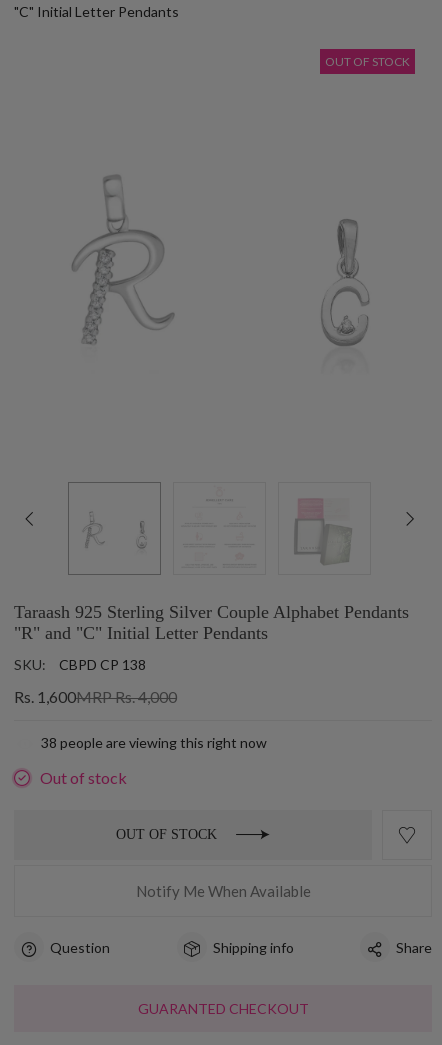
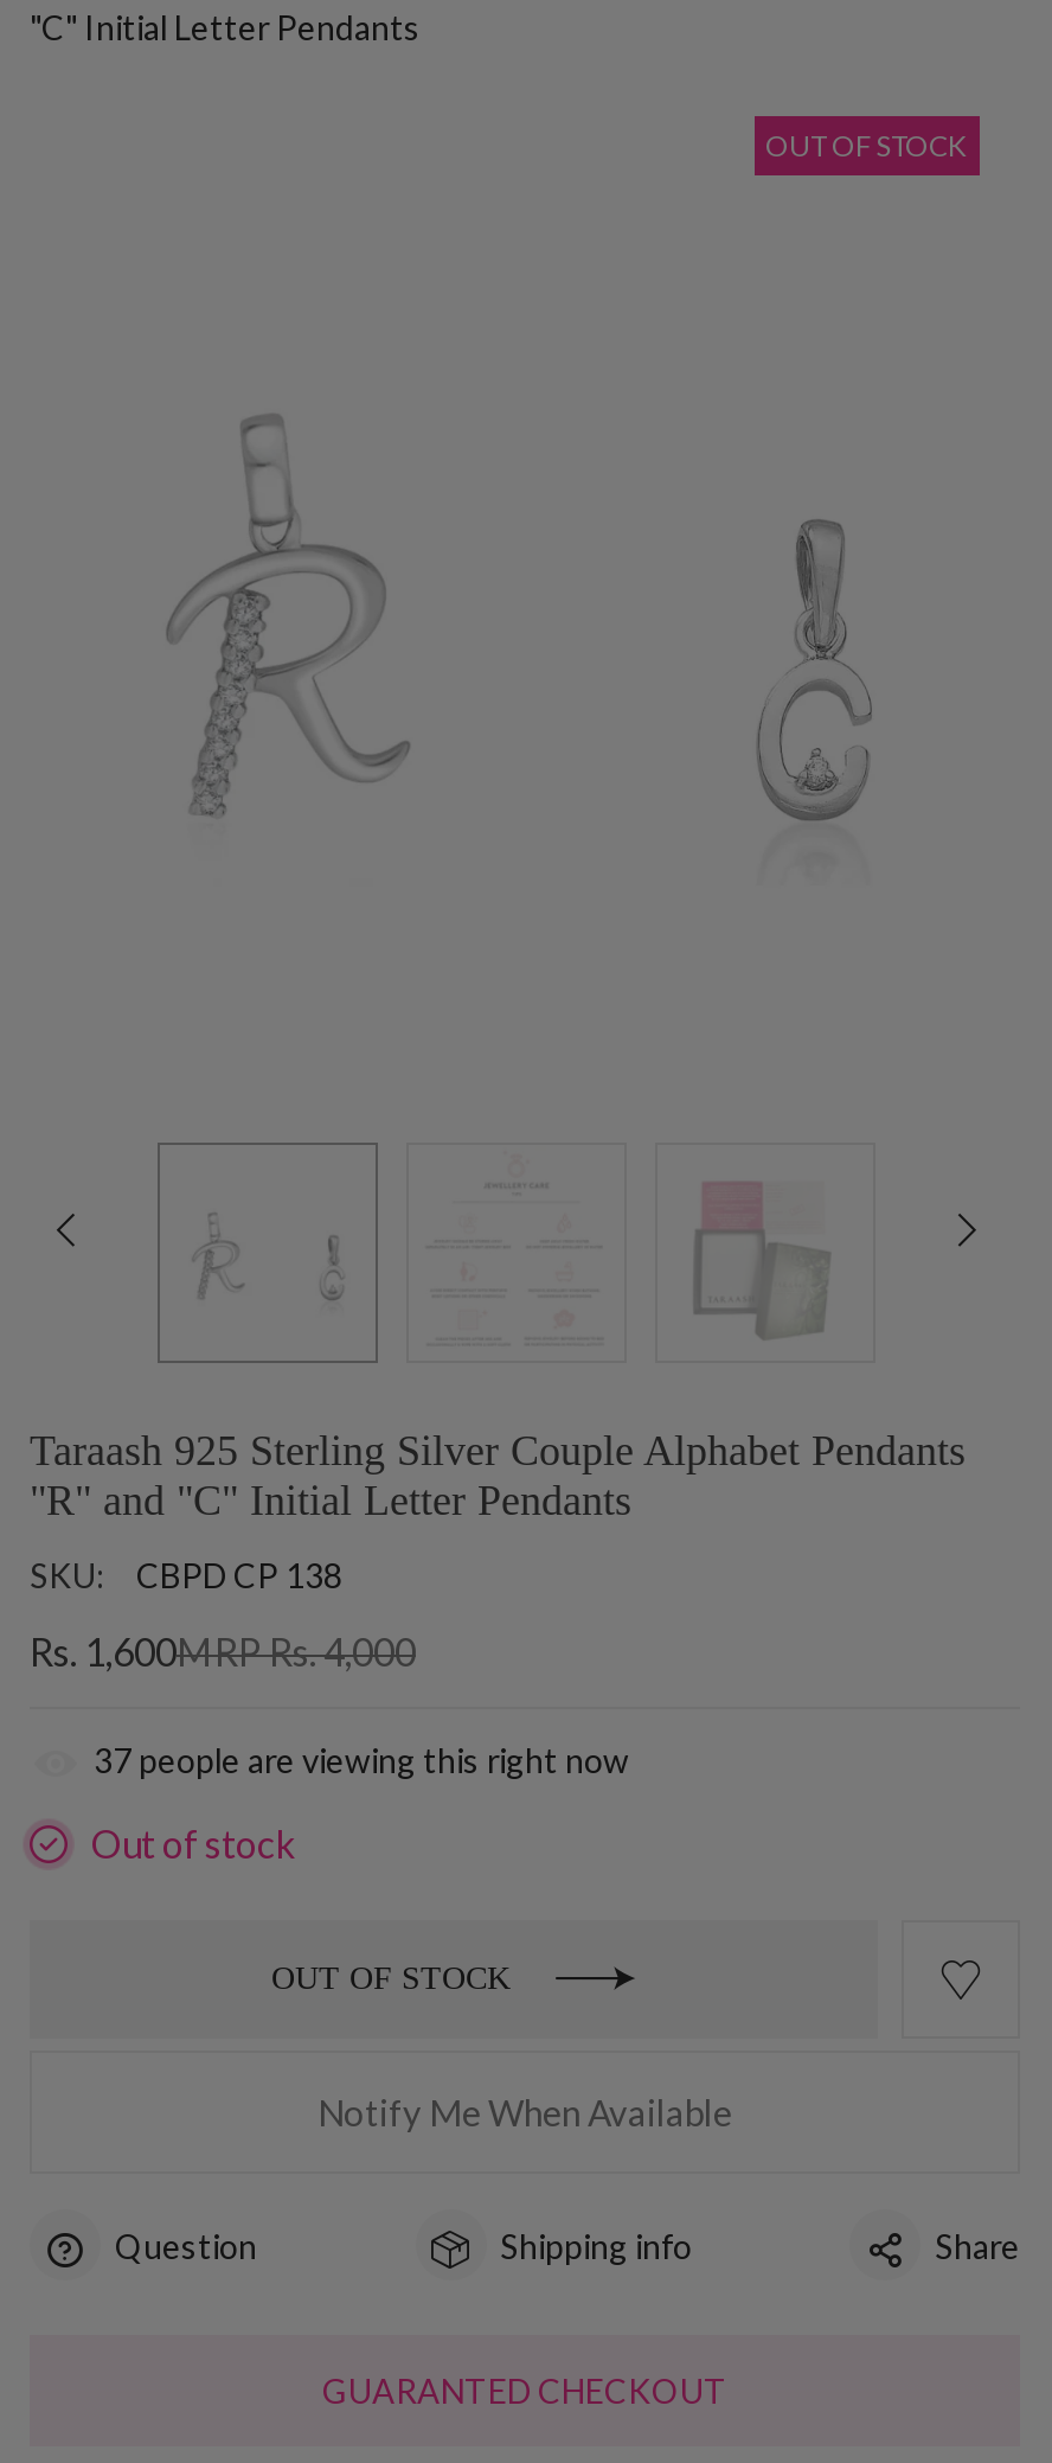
[41,734,267,751] 38 people are viewing this right now -> [94,1741,629,1781] 37 people are viewing this right now

